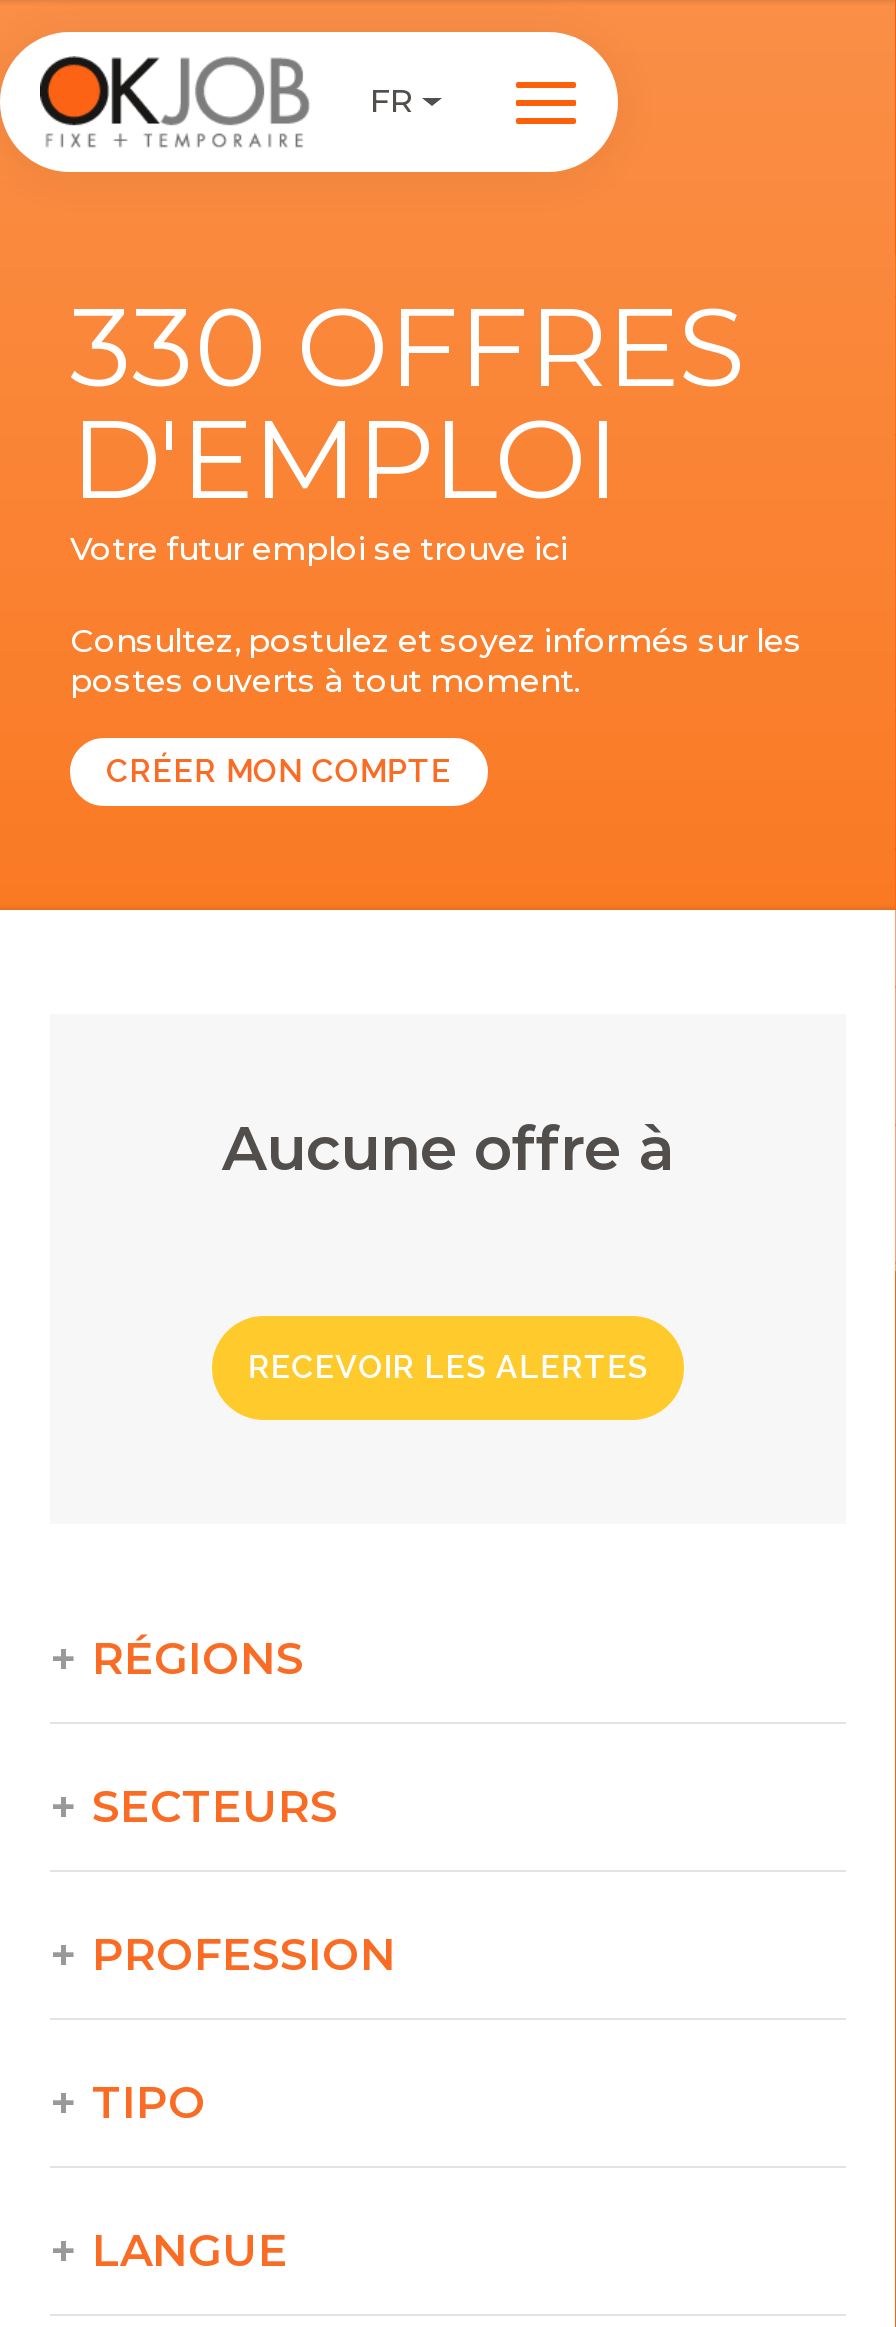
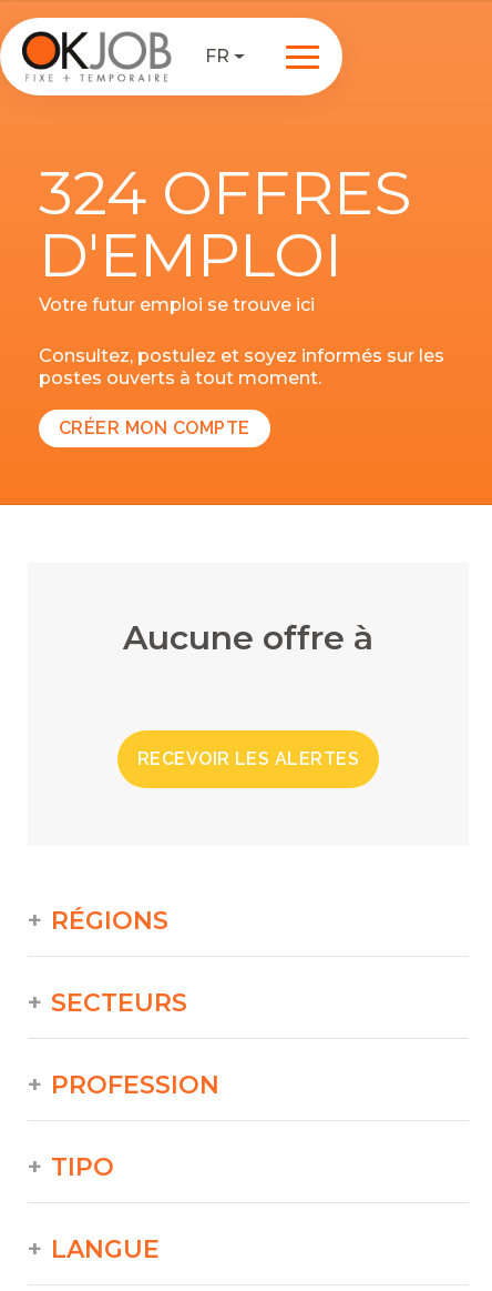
[70,280,748,414] 330 OFFRES -> [39,155,412,230] 324 OFFRES

